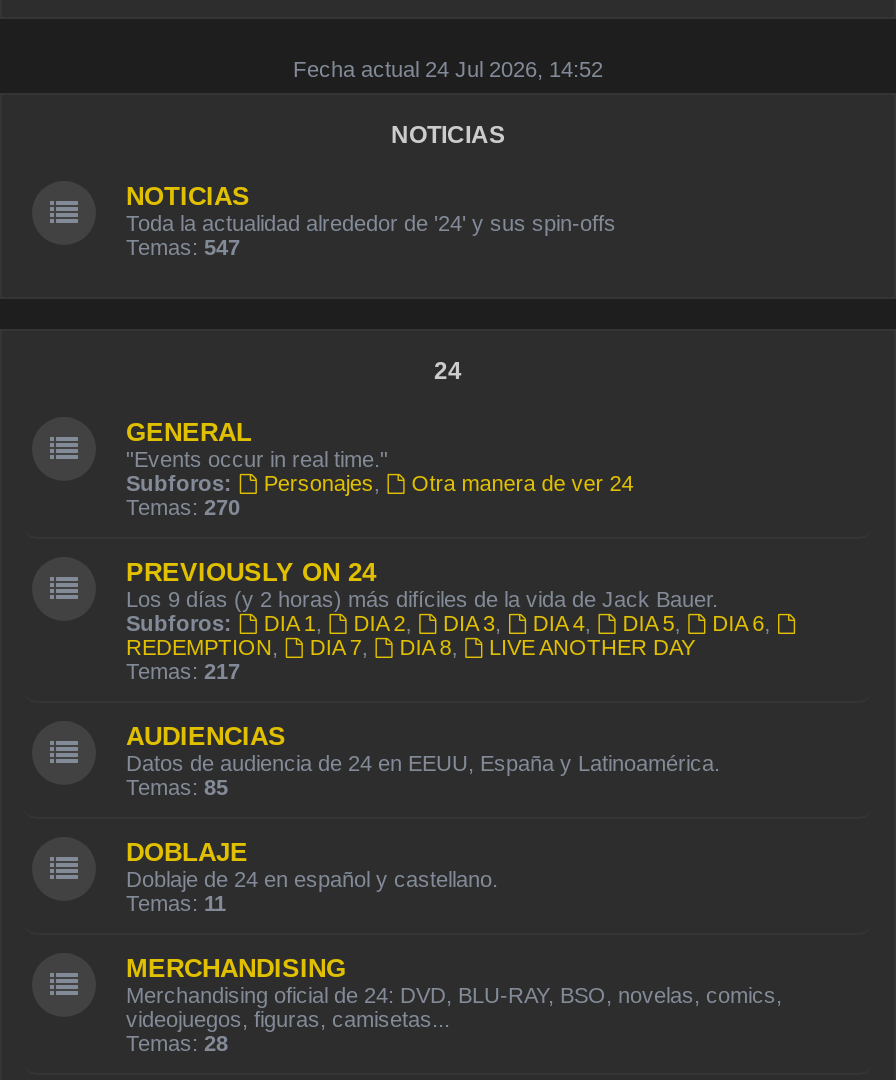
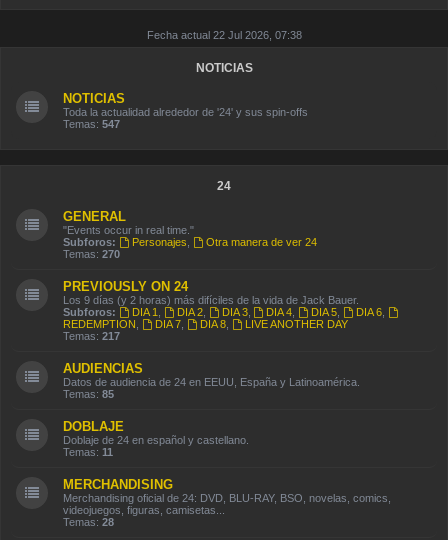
[293,57,603,81] Fecha actual 24 Jul 2026, 14:52 -> [146,29,301,41] Fecha actual 22 Jul 2026, 07:38

